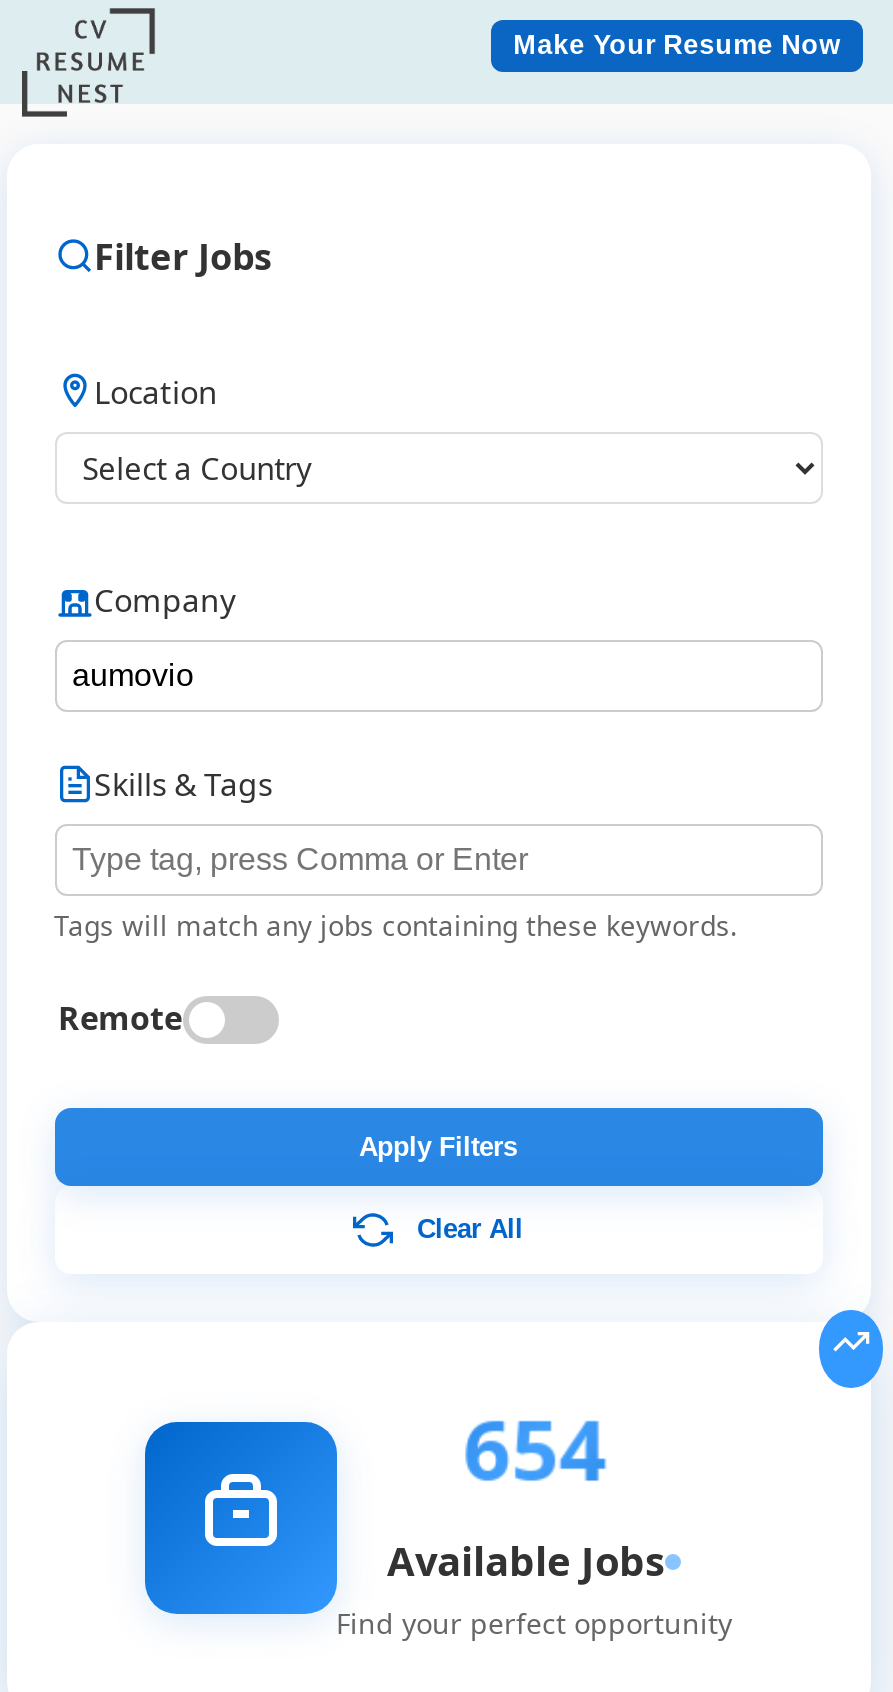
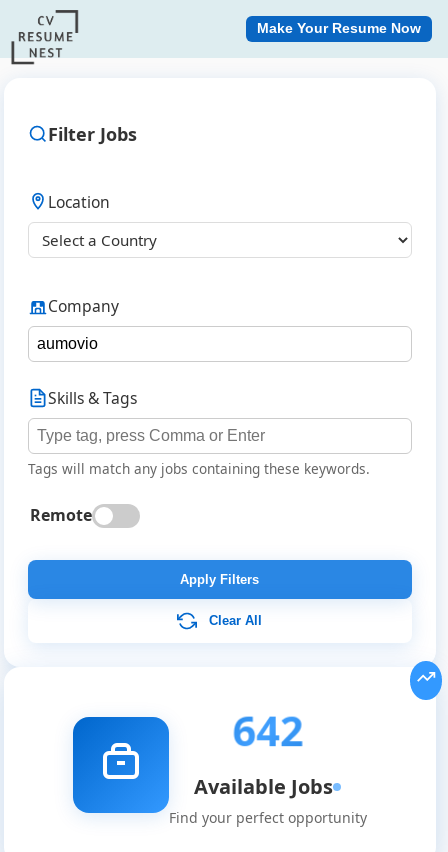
[465,1395,603,1505] 654 -> [231,702,304,760] 642

